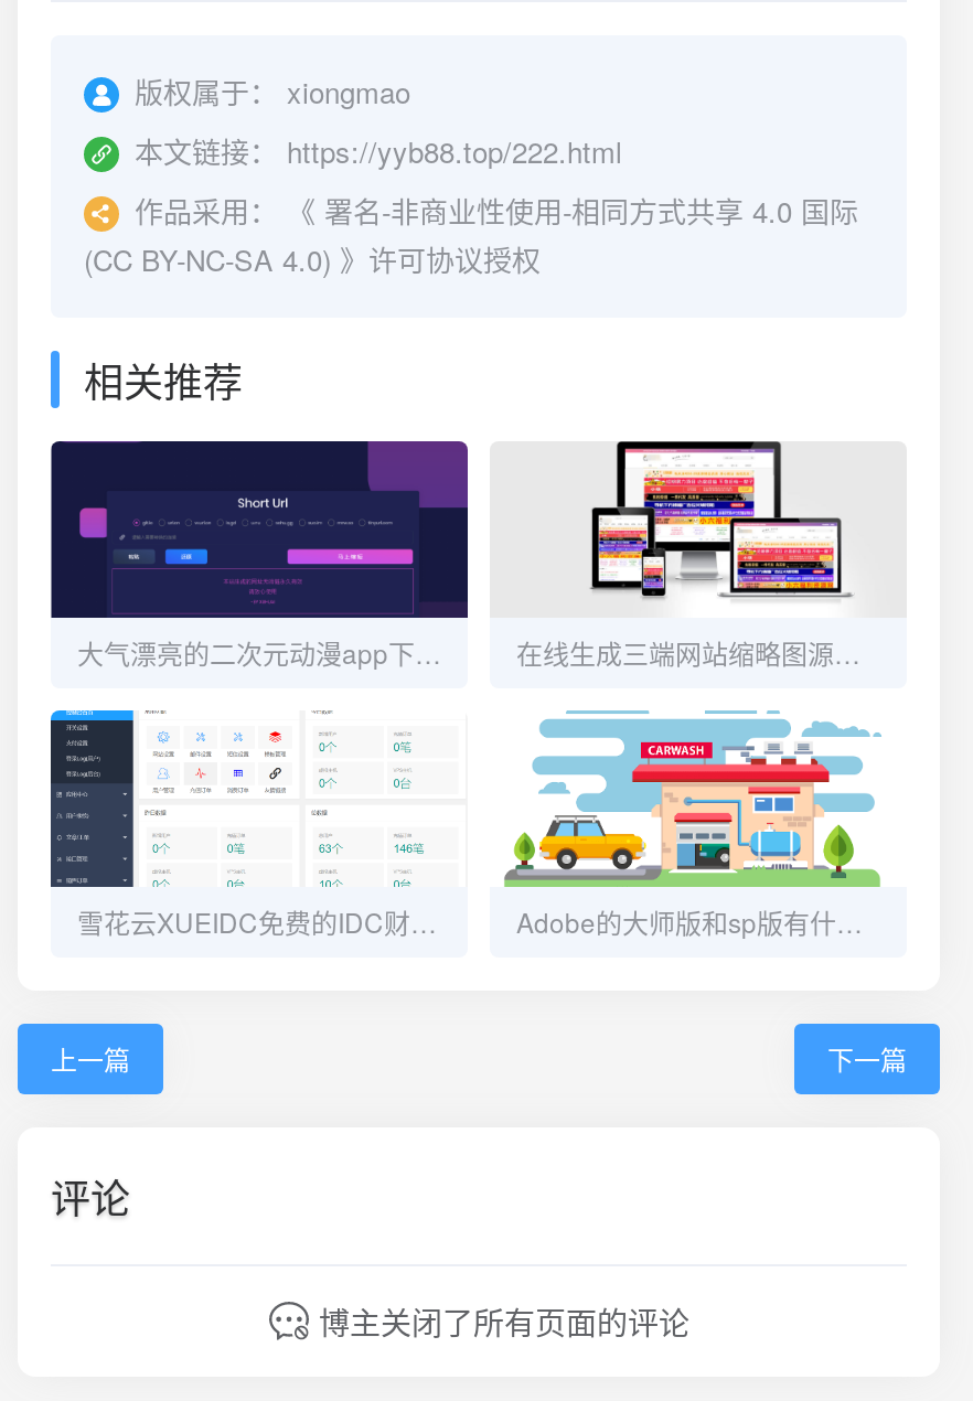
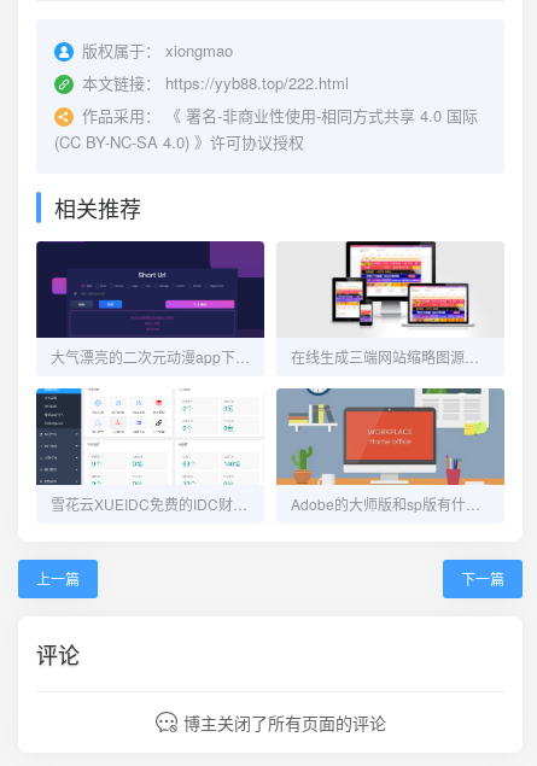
[490,710,907,889] [image] -> [275,387,506,486] [image]

